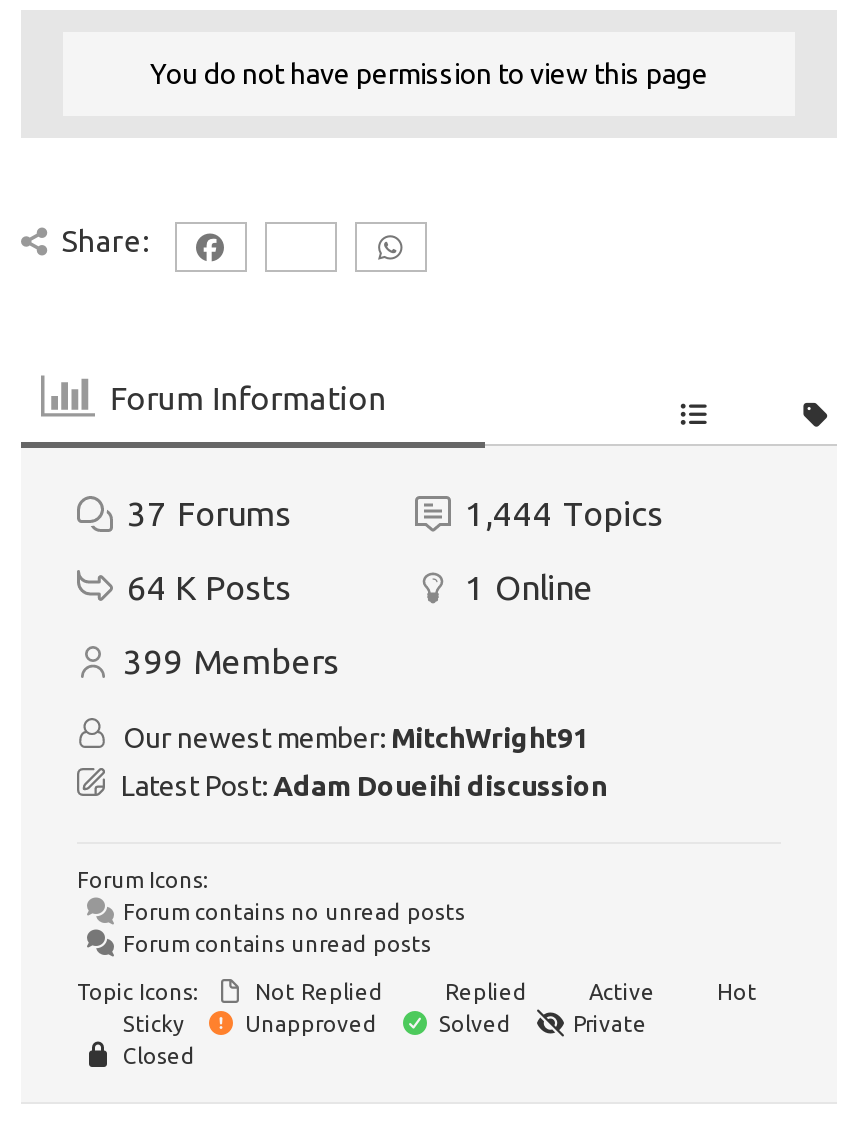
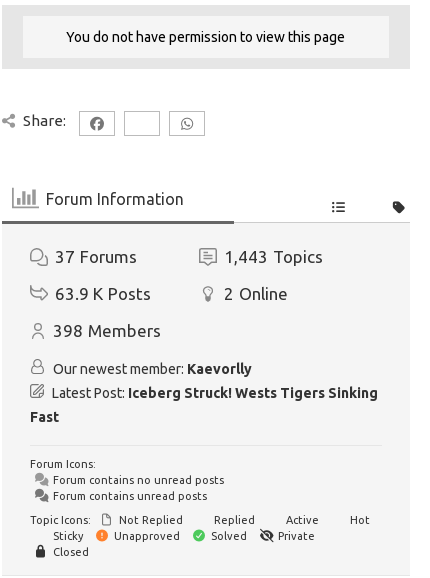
[115,494,663,802] 1,444 Topics | 64 K Posts | 1 Online | 399 Members | Our newest member: MitchWright91 | Latest Post: Adam Doueihi discussion -> [30,247,378,425] 1,443 Topics | 63.9 K Posts | 2 Online | 398 Members | Our newest member: Kaevorlly | Latest Post: Iceberg Struck! Wests Tigers Sinking | Fast

